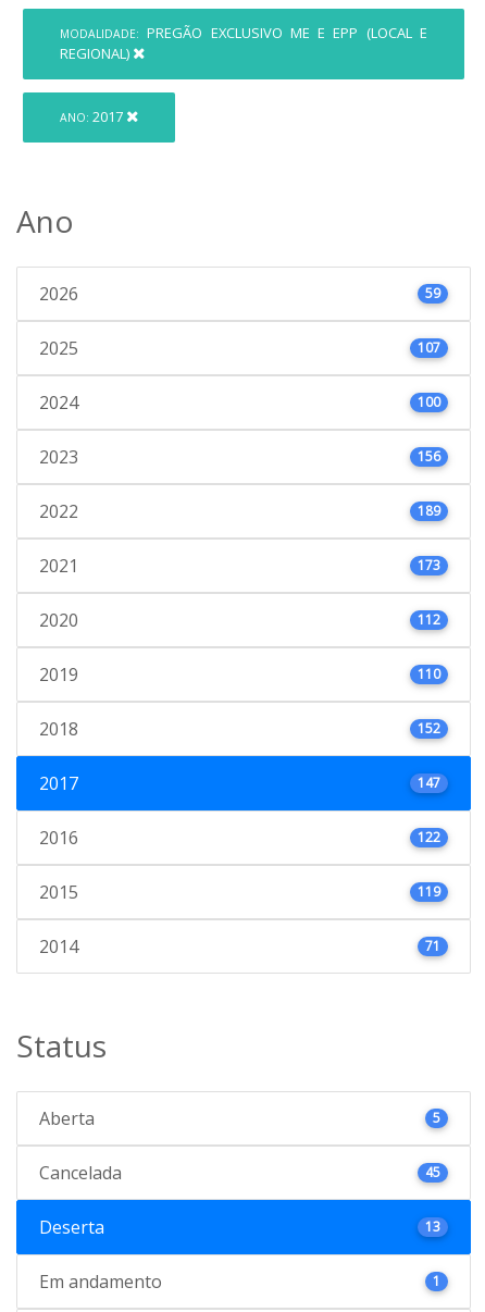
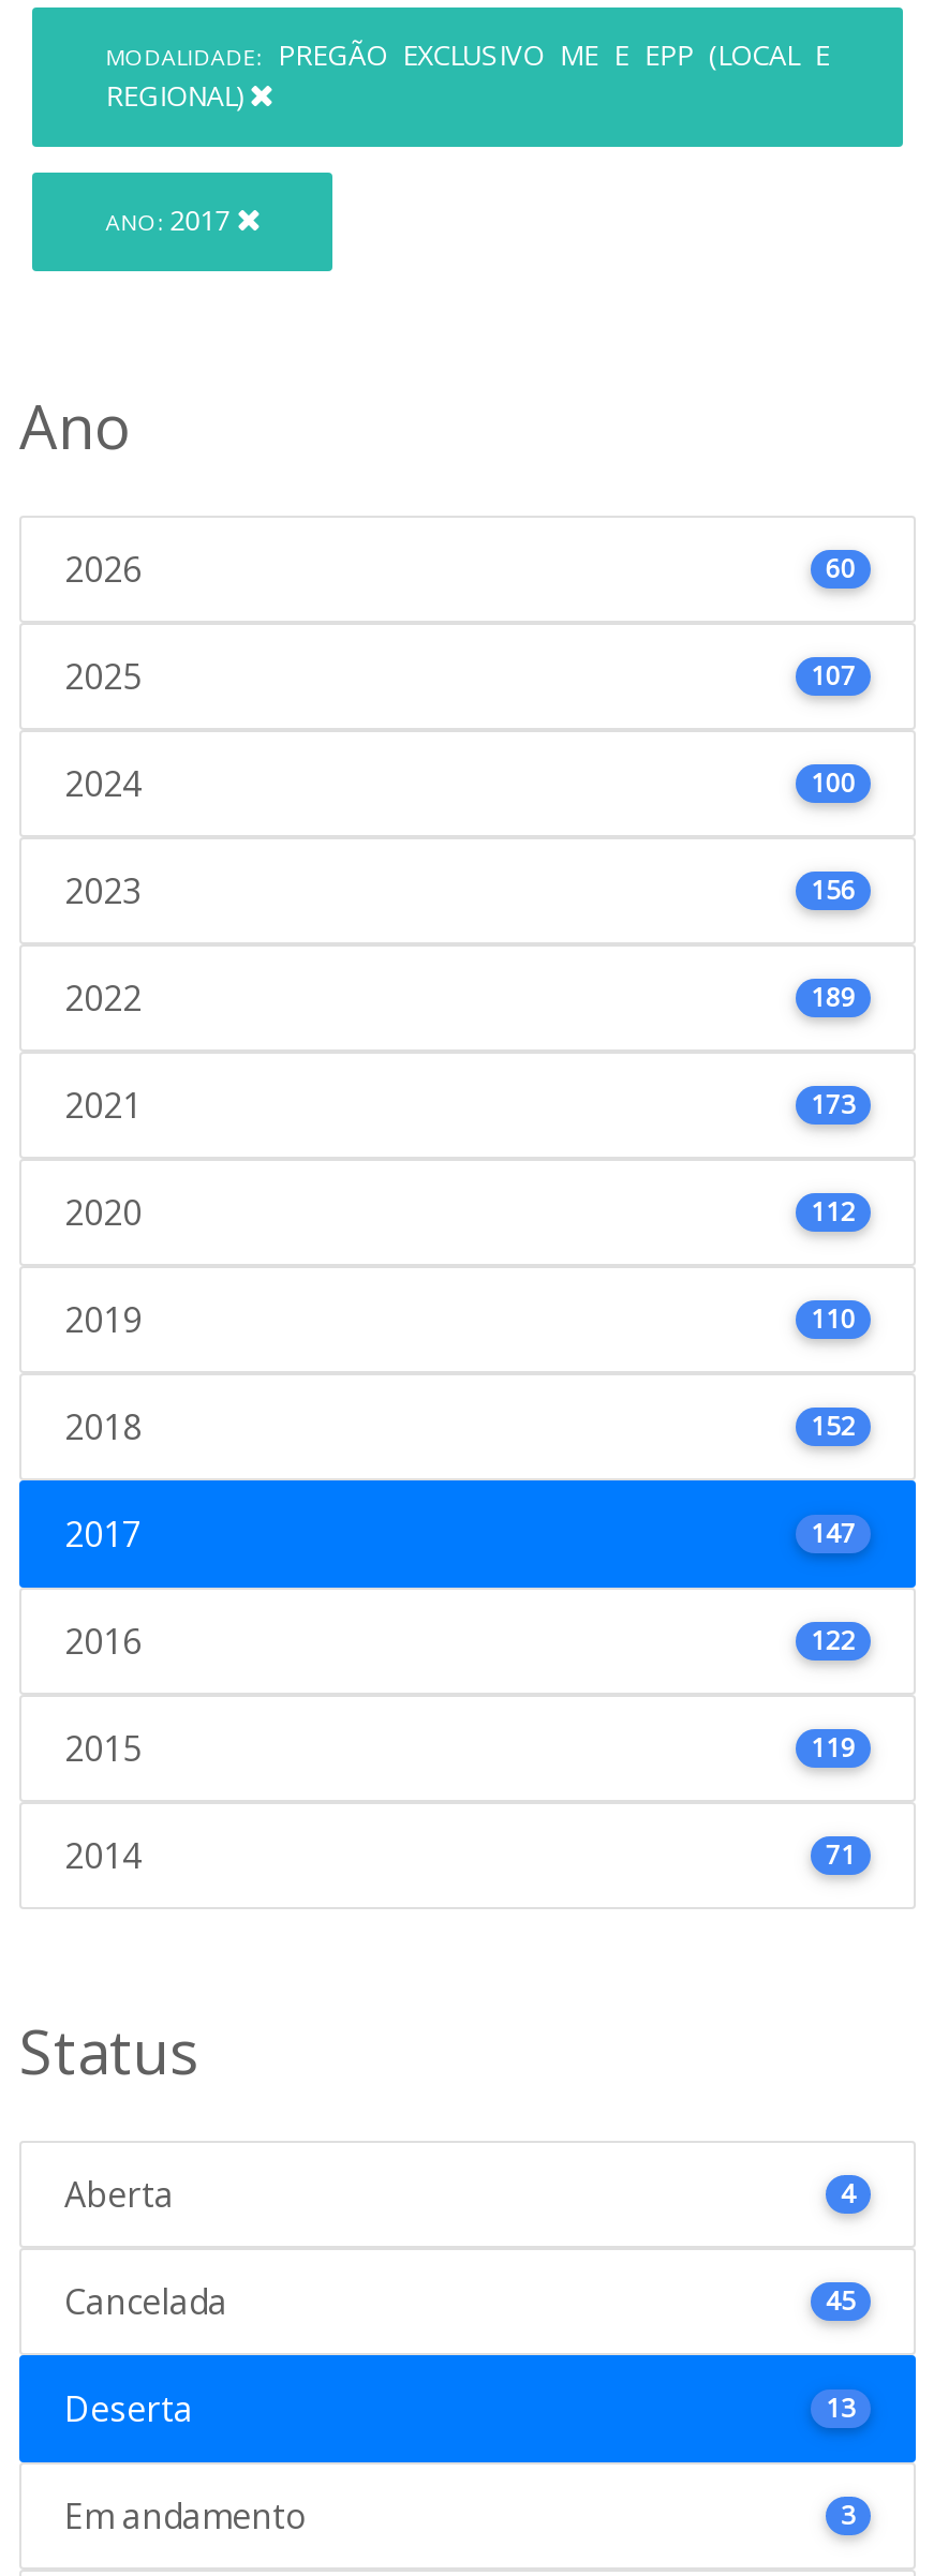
[425,284,440,302] 59 -> [825,549,855,586] 60
[433,1108,440,1127] 5 -> [840,2174,855,2211] 4
[433,1271,440,1290] 1 -> [840,2496,855,2532] 3

